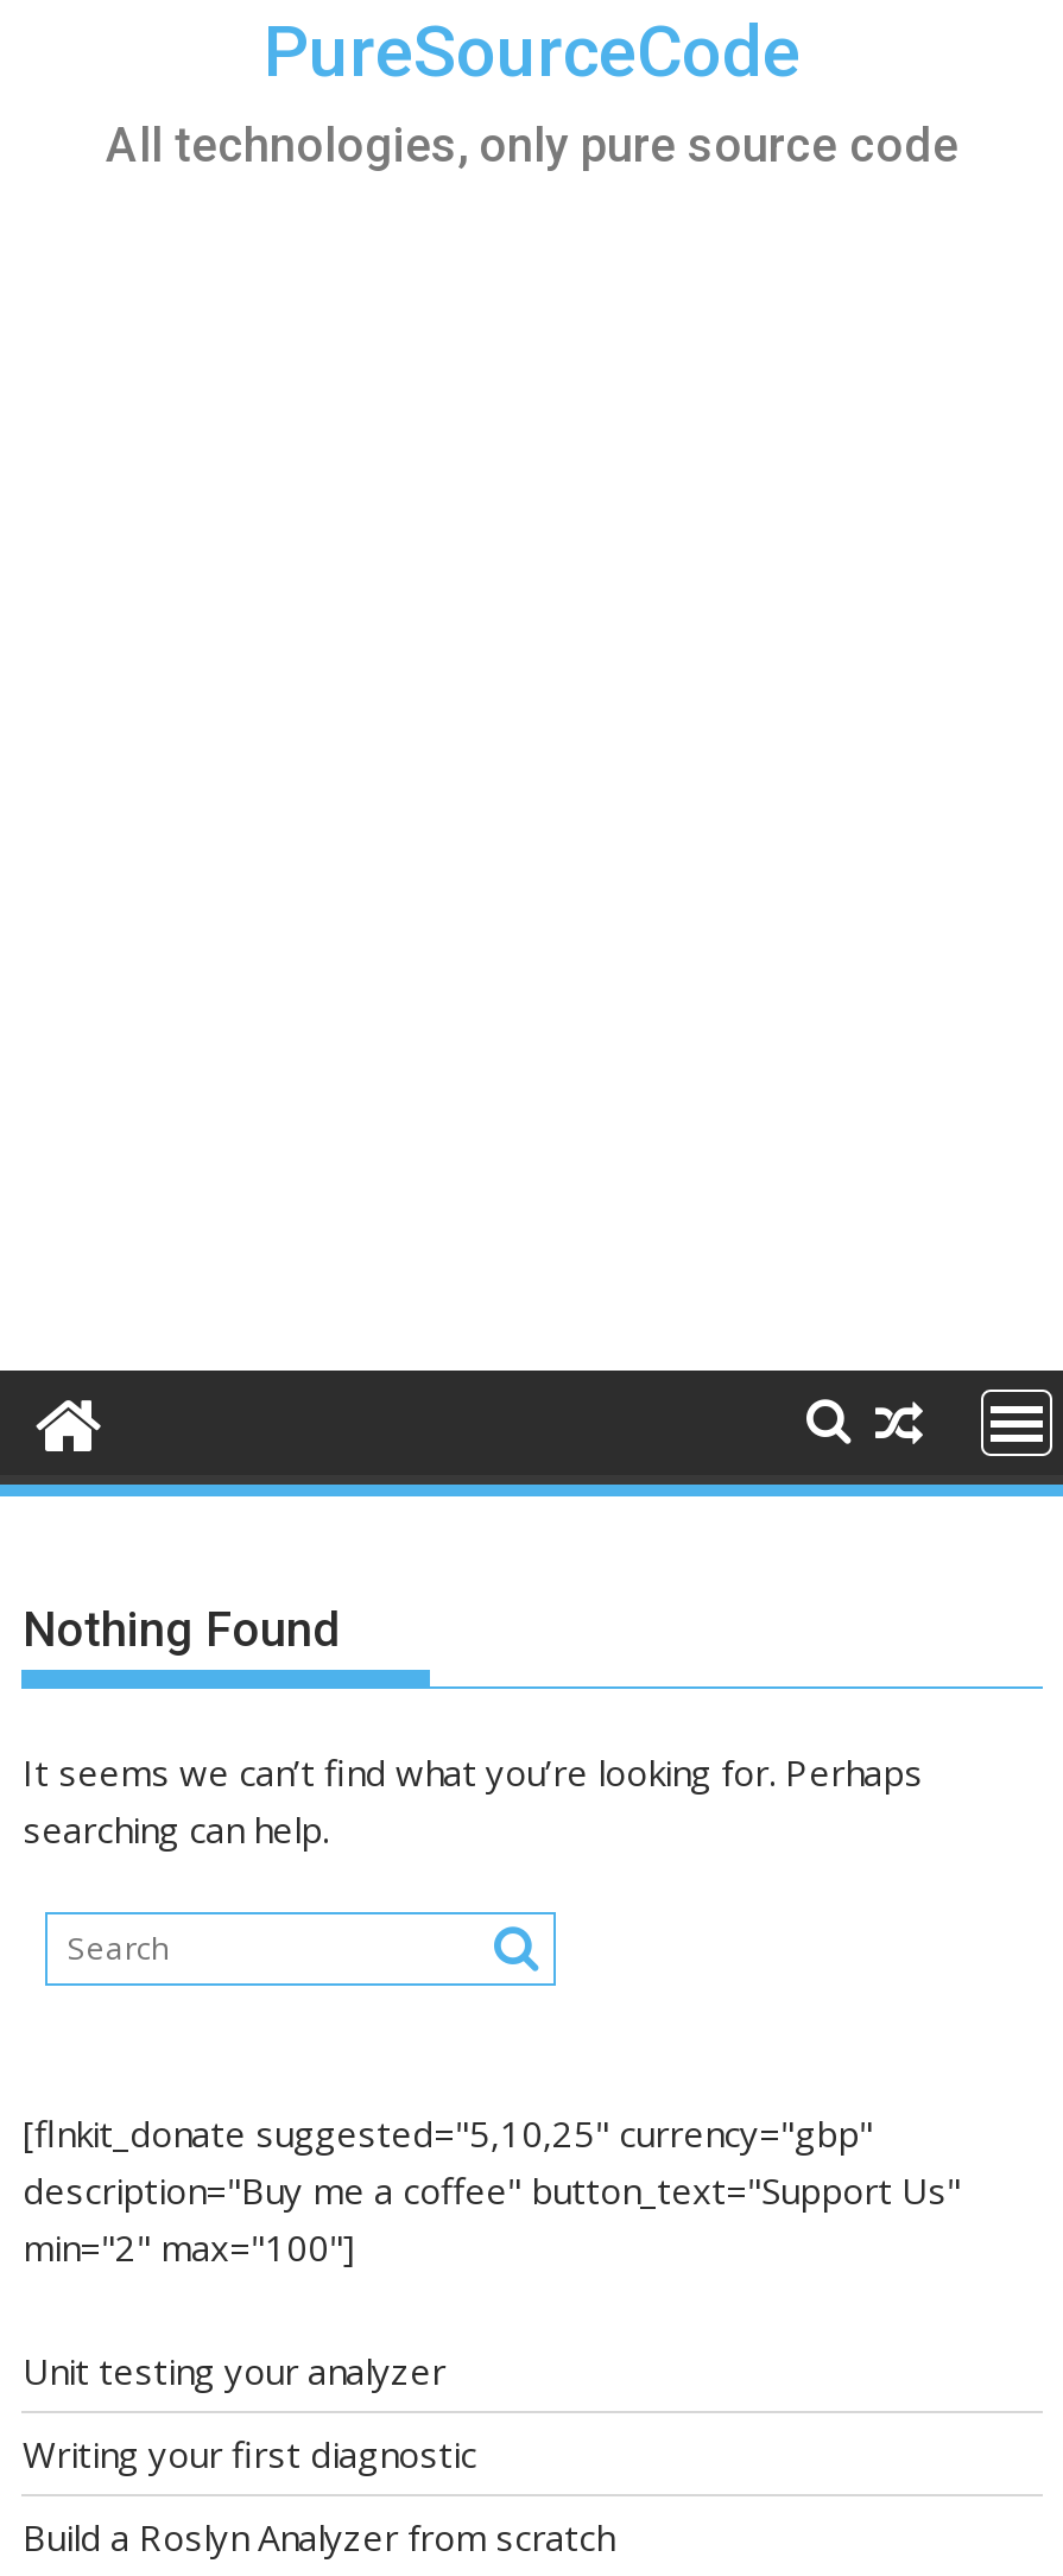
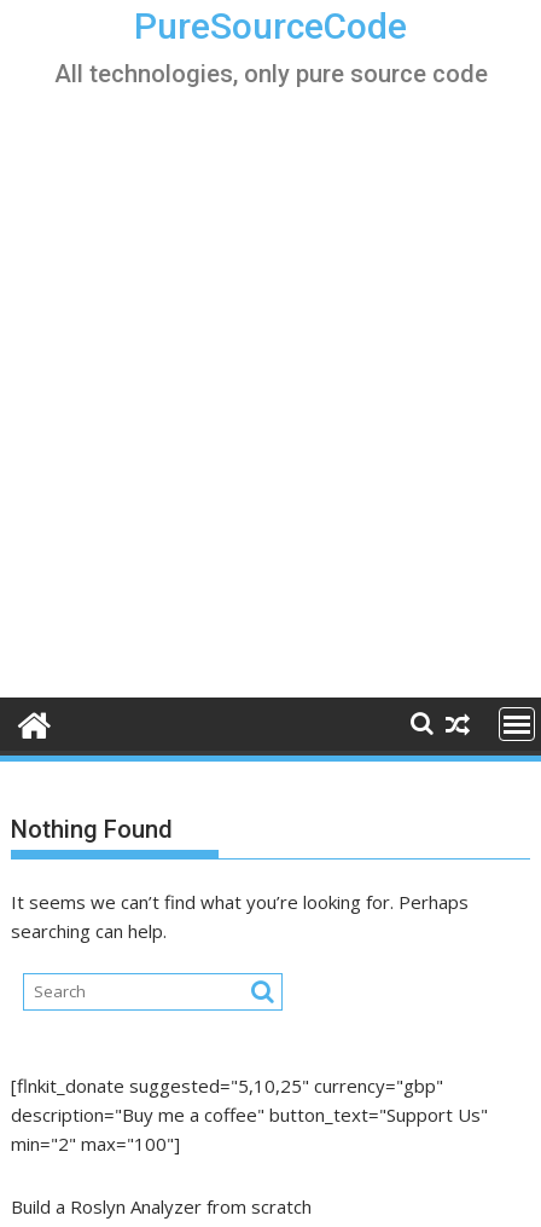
[23,2346,476,2476] Unit testing your analyzer | Writing your first diagnostic -> none

